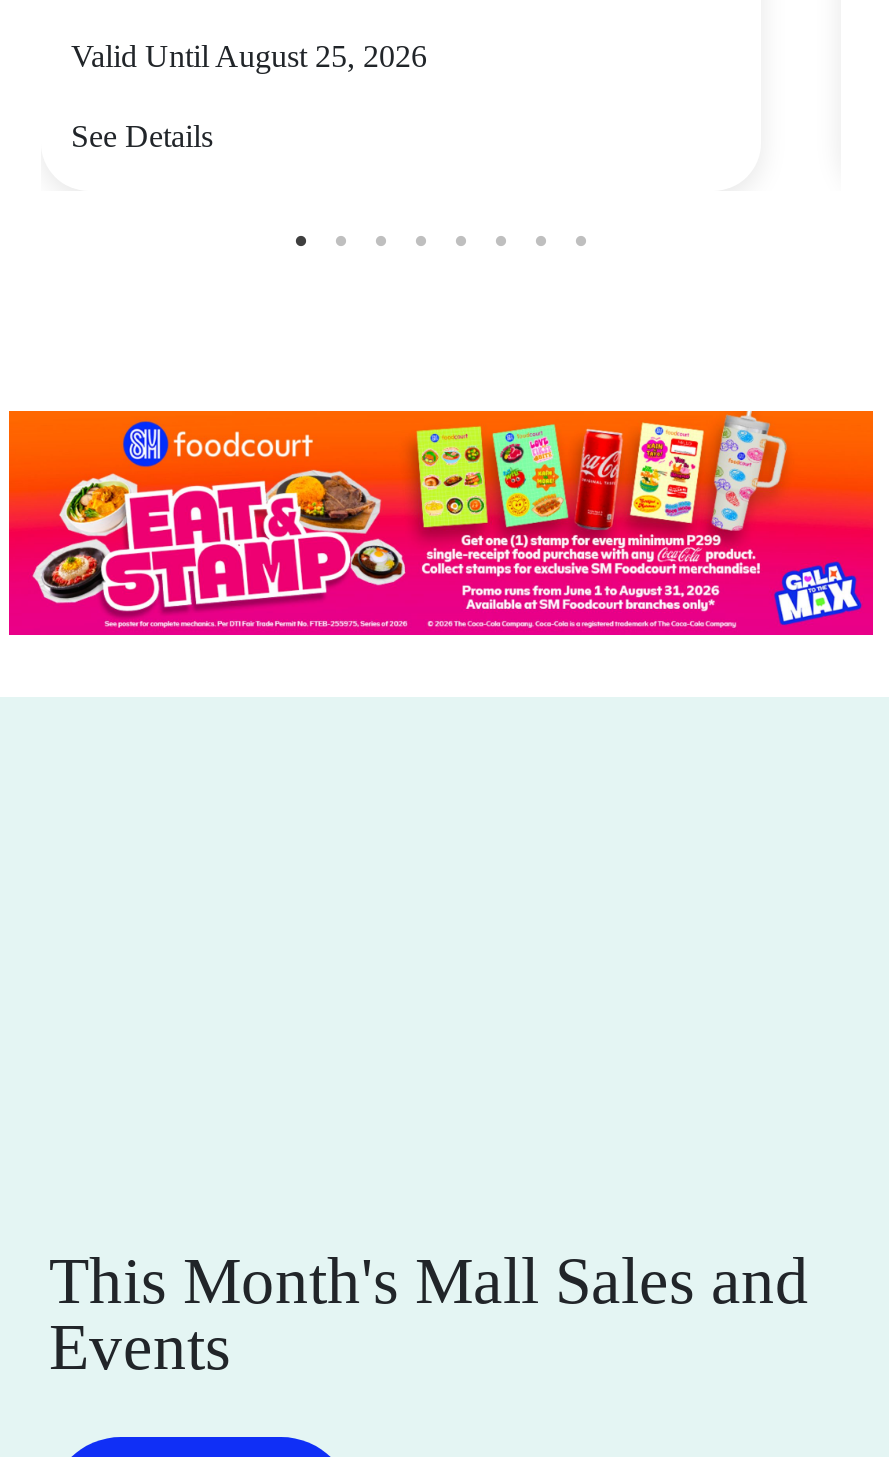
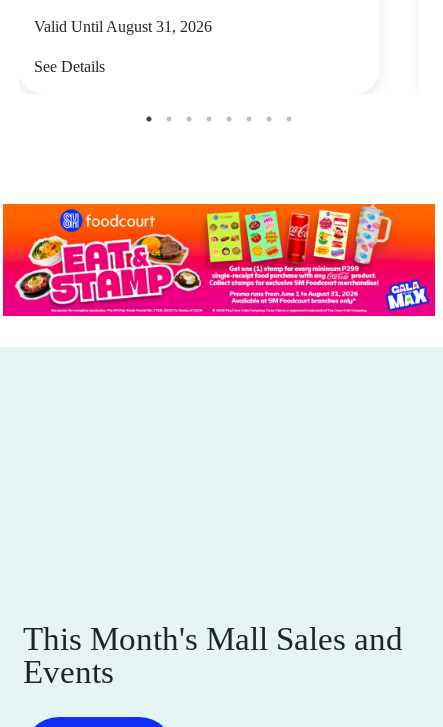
[71,40,427,74] Valid Until August 25, 2026 -> [34,18,212,35] Valid Until August 31, 2026

